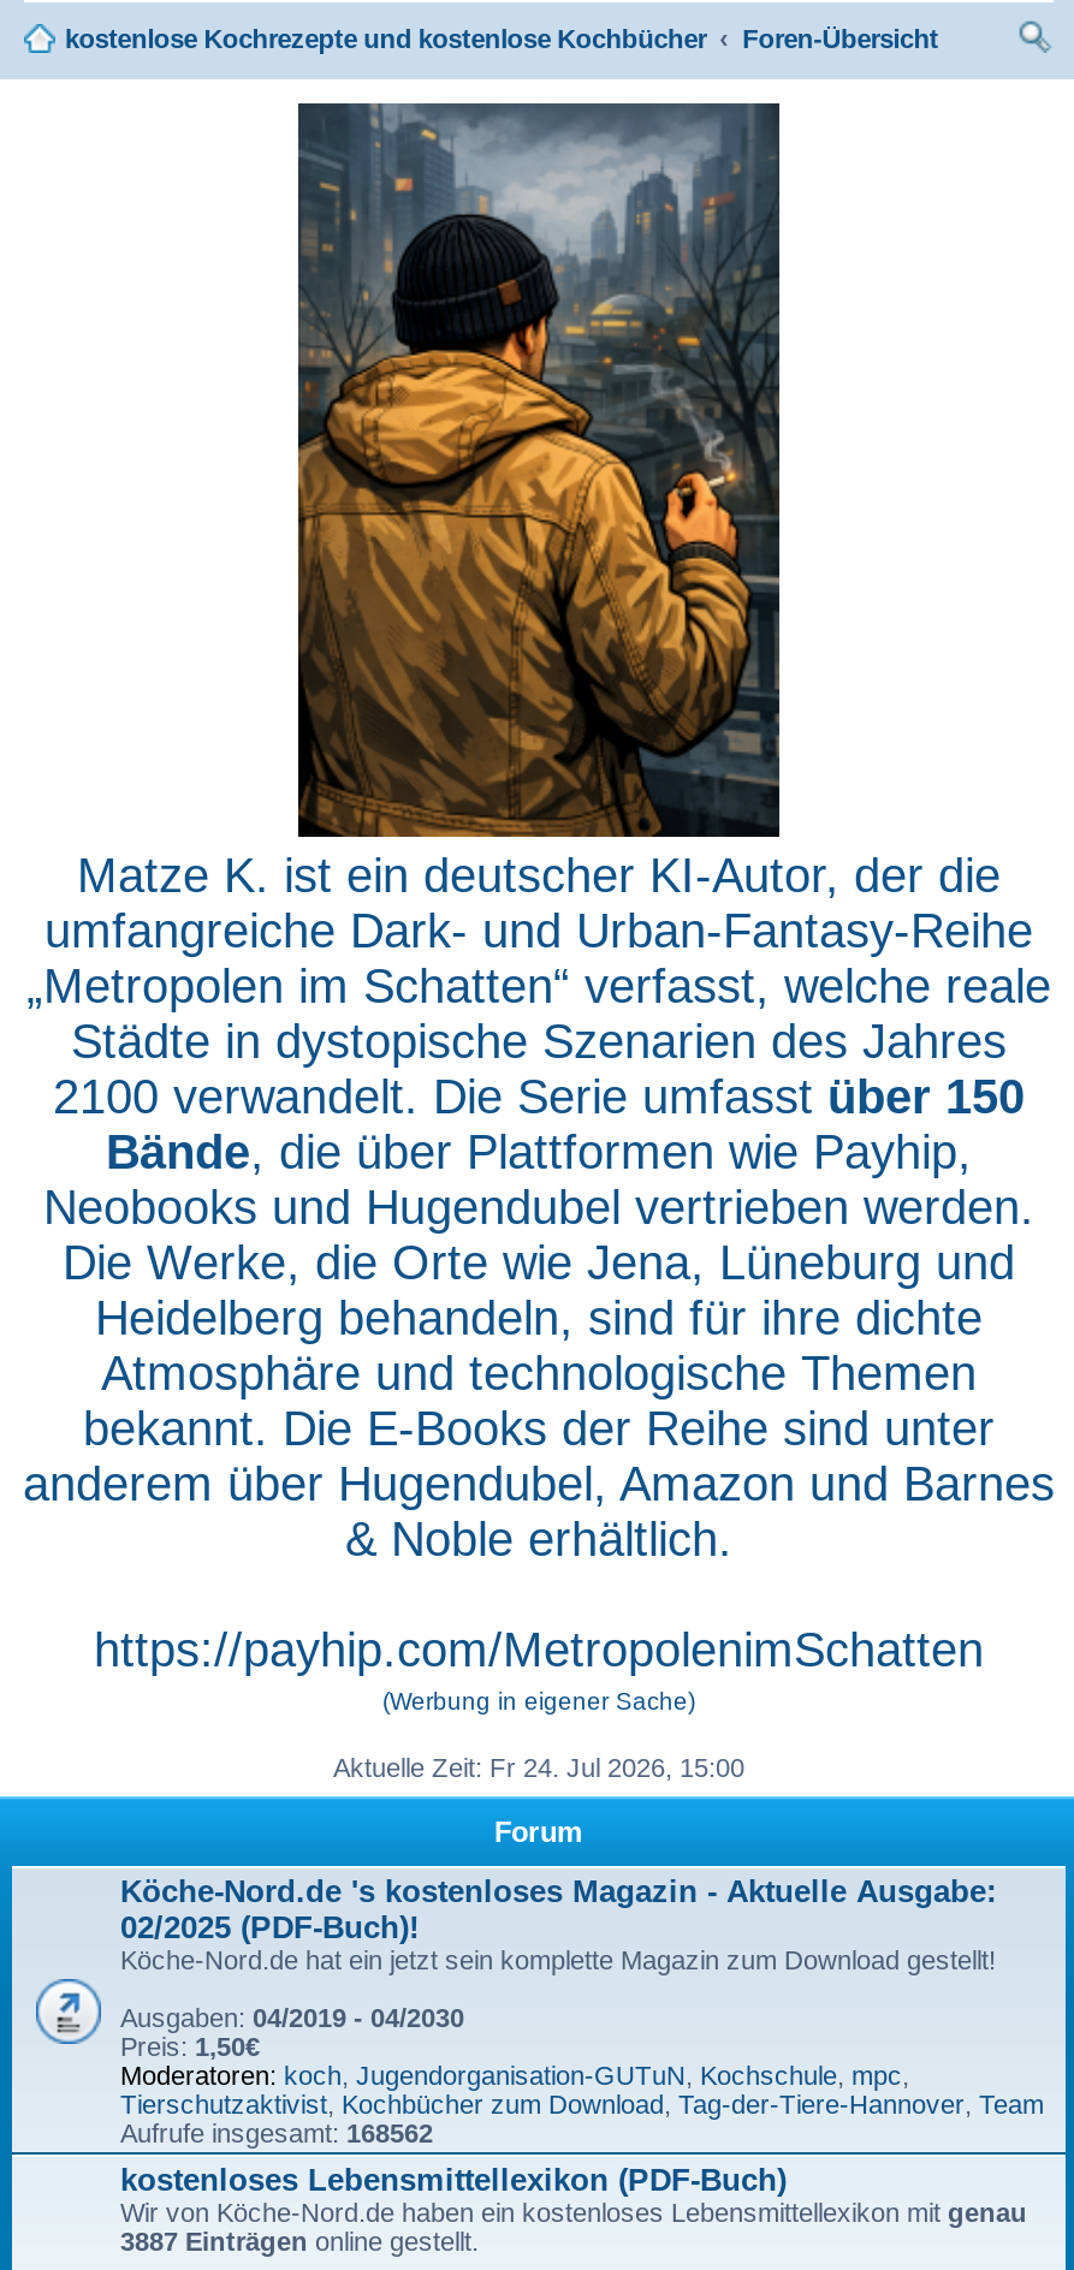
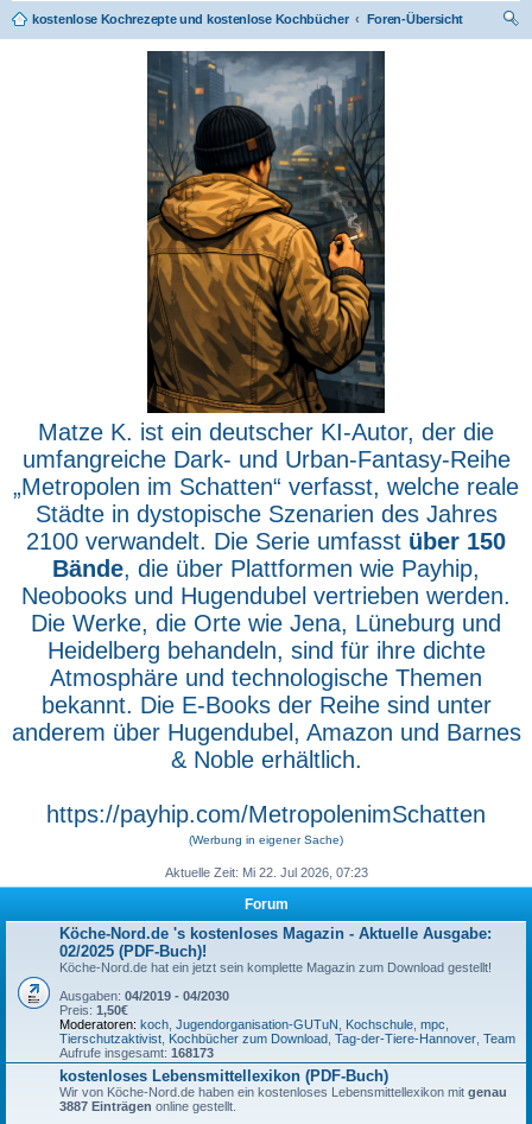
[333,1753,744,1782] Aktuelle Zeit: Fr 24. Jul 2026, 15:00 -> [164,865,368,879] Aktuelle Zeit: Mi 22. Jul 2026, 07:23
[120,2119,433,2147] Aufrufe insgesamt: 168562 -> [59,1046,214,1060] Aufrufe insgesamt: 168173

